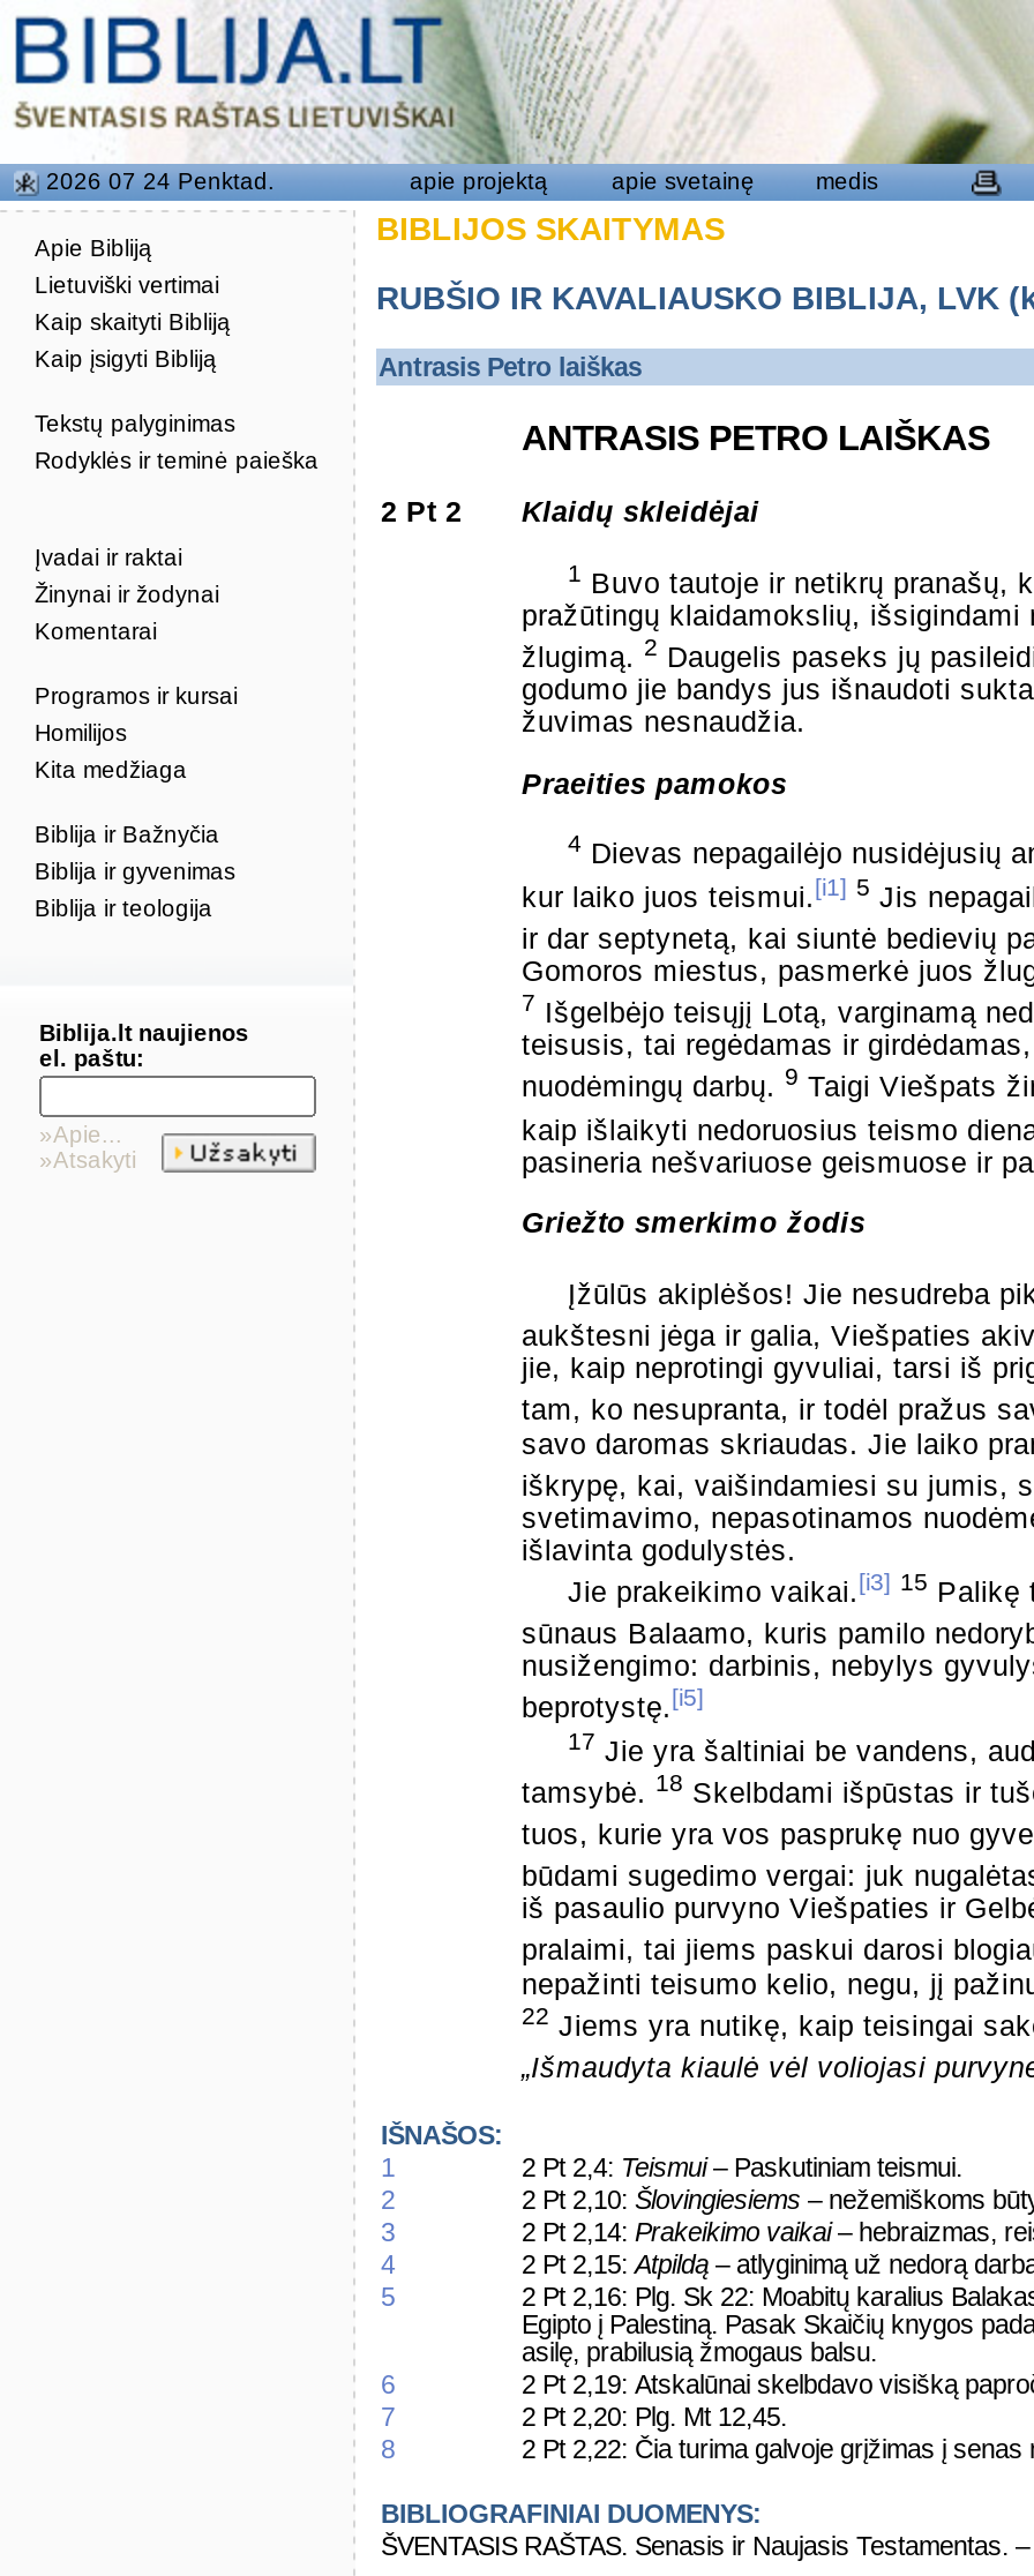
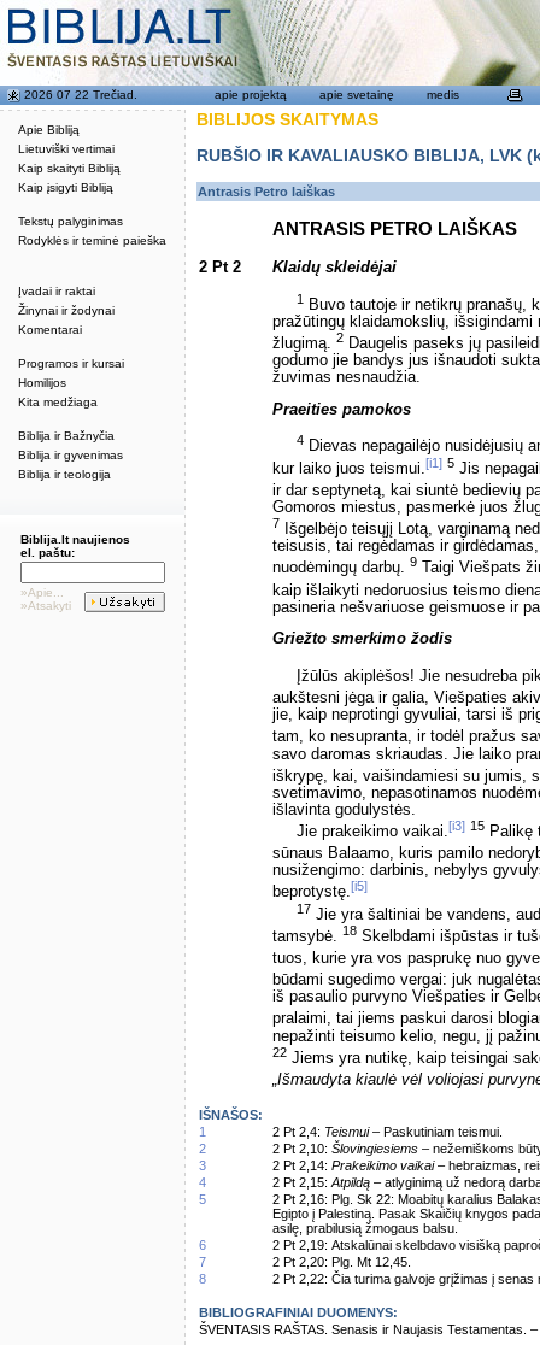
[46,169,275,194] 2026 07 24 Penktad. -> [24,88,137,101] 2026 07 22 Trečiad.

